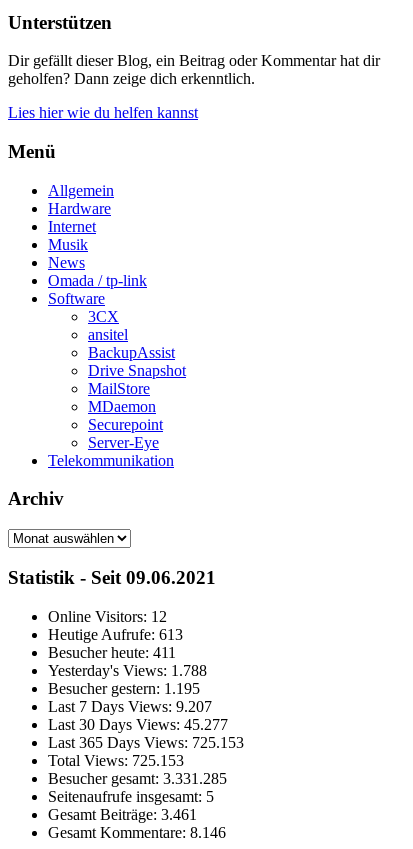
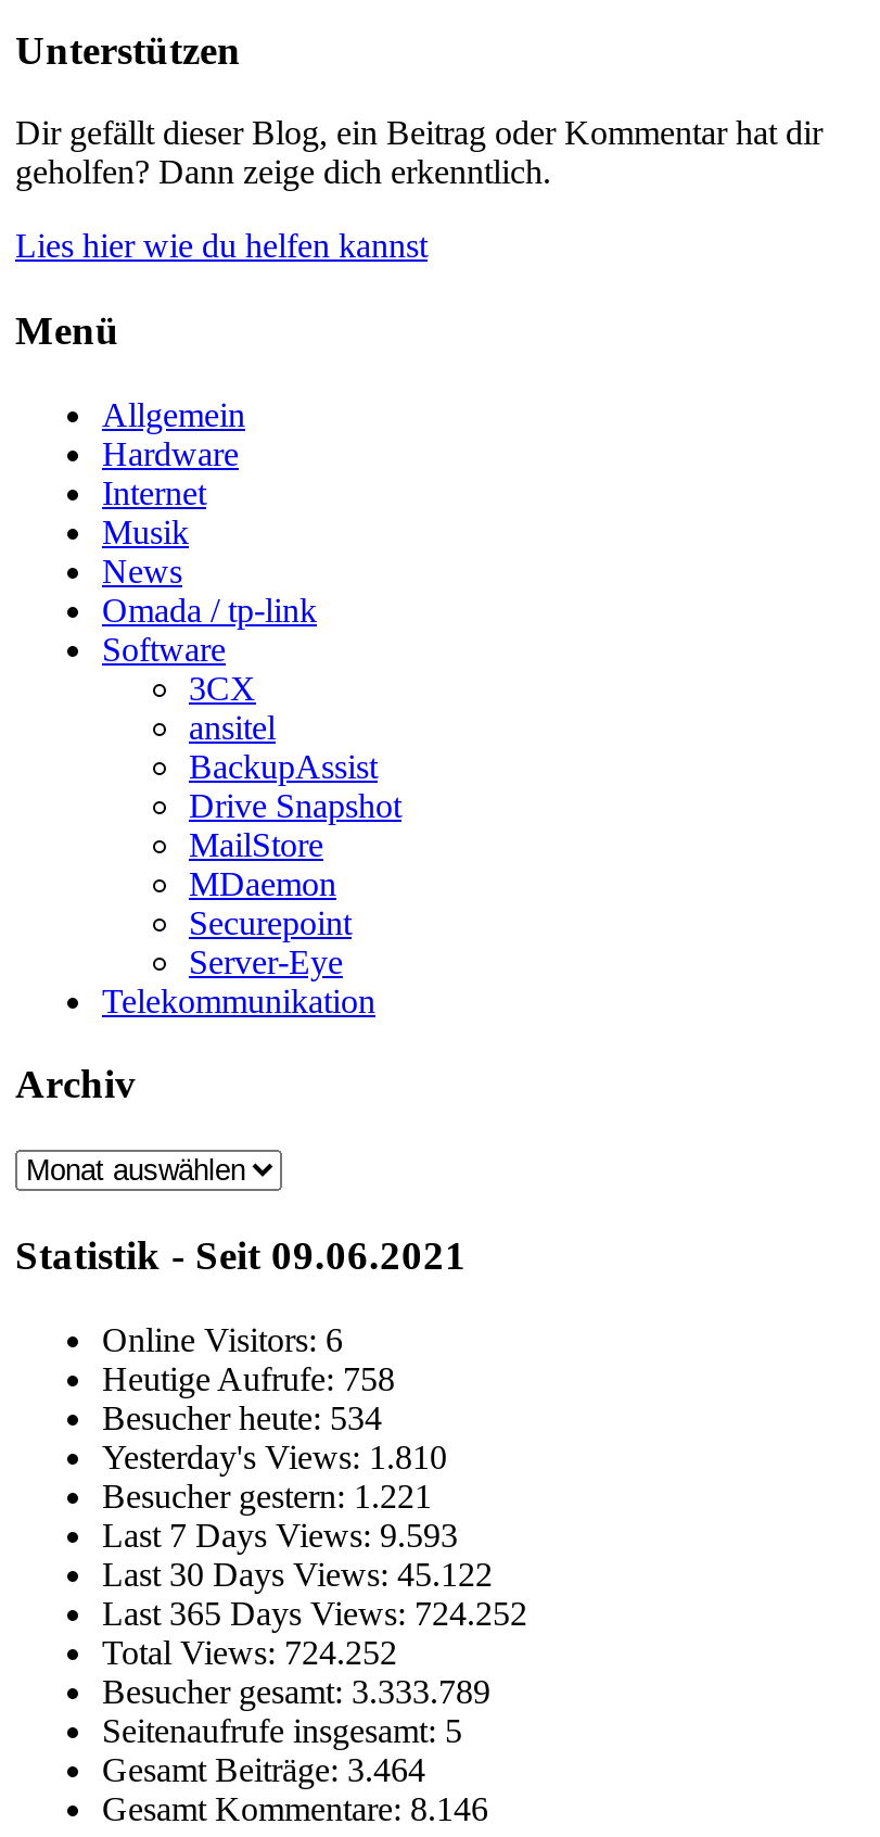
[48,608,167,625] Online Visitors: 12 -> [102,1320,343,1357] Online Visitors: 6
[48,626,183,643] Heutige Aufrufe: 613 -> [102,1360,395,1396] Heutige Aufrufe: 758
[48,644,176,661] Besucher heute: 411 -> [102,1399,382,1436] Besucher heute: 534
[48,662,207,679] Yesterday's Views: 1.788 -> [102,1438,447,1475] Yesterday's Views: 1.810
[48,680,200,697] Besucher gestern: 1.195 -> [102,1477,432,1514] Besucher gestern: 1.221
[48,698,212,715] Last 7 Days Views: 9.207 -> [102,1516,458,1553] Last 7 Days Views: 9.593
[48,716,228,733] Last 30 Days Views: 45.277 -> [102,1555,493,1592] Last 30 Days Views: 45.122
[48,734,244,751] Last 365 Days Views: 725.153 -> [102,1594,527,1631] Last 365 Days Views: 724.252
[48,752,184,769] Total Views: 725.153 -> [102,1633,397,1670] Total Views: 724.252
[48,770,227,787] Besucher gesamt: 3.331.285 -> [102,1672,490,1709] Besucher gesamt: 3.333.789
[48,806,197,823] Gesamt Beiträge:3.461 -> [102,1750,425,1787] Gesamt Beiträge:3.464

